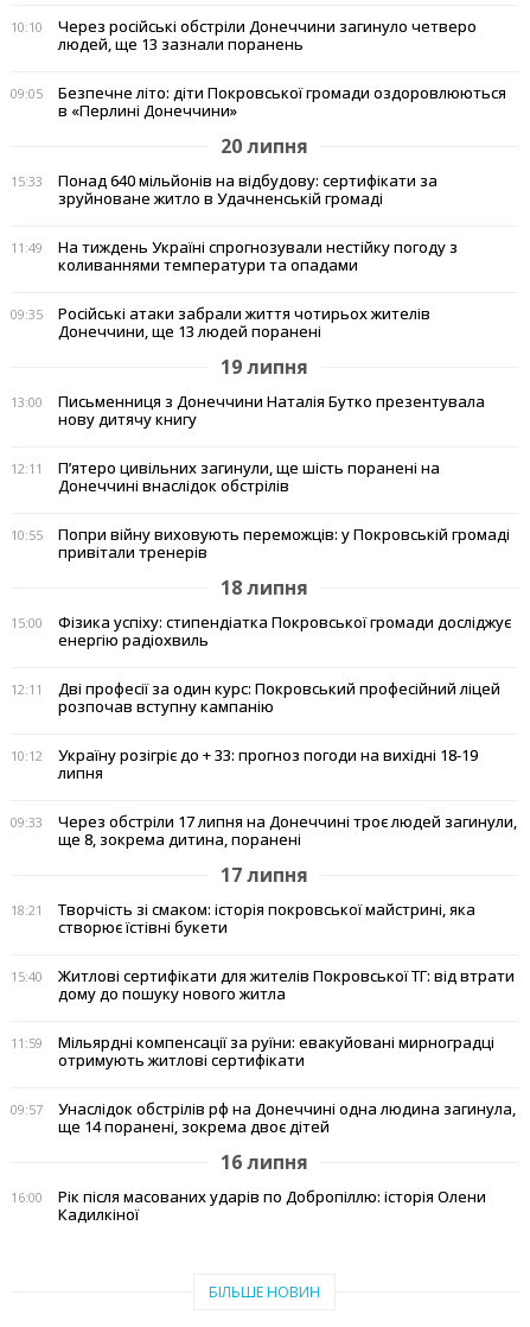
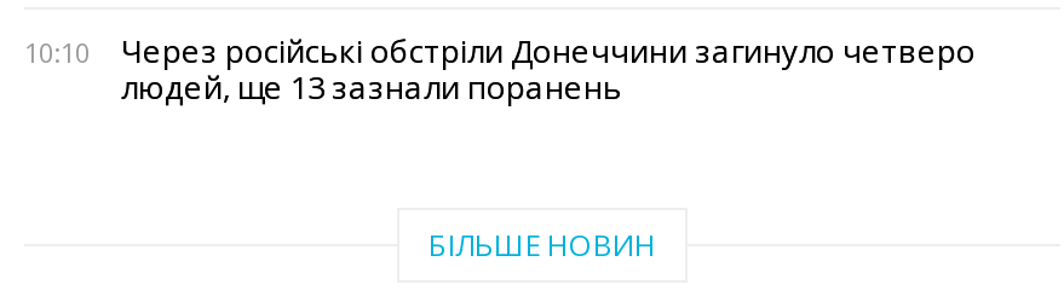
[11,82,517,1225] 09:05 | Безпечне літо: діти Покровської громади оздоровлюються | в «Перлині Донеччини» | 20 липня | 15:33 | Понад 640 мільйонів на відбудову: сертифікати за | зруйноване житло в Удачненській громаді | 11:49 | На тиждень Україні спрогнозували нестійку погоду з | коливаннями температури та опадами | 09:35 | Російські атаки забрали життя чотирьох жителів | Донеччини, ще 13 людей поранені | 19 липня | 13:00 | Письменниця з Донеччини Наталія Бутко презентувала | нову дитячу книгу | 12:11 | П’ятеро цивільних загинули, ще шість поранені на | Донеччині внаслідок обстрілів | 10:55 | Попри війну виховують переможців: у Покровській громаді | привітали тренерів | 18 липня | 15:00 | Фізика успіху: стипендіатка Покровської громади досліджує | енергію радіохвиль | 12:11 | Дві професії за один курс: Покровський професійний ліцей | розпочав вступну кампанію | 10:12 | Україну розігріє до + 33: прогноз погоди на вихідні 18-19 | липня | 09:33 | Через обстріли 17 липня на Донеччині троє людей загинули, | ще 8, зокрема дитина, поранені | 17 липня | 18:21 | Творчість зі смаком: історія покровської майстрині, яка | створює їстівні букети | 15:40 | Житлові сертифікати для жителів Покровської ТГ: від втрати | дому до пошуку нового житла | 11:59 | Мільярдні компенсації за руїни: евакуйовані мирноградці | отримують житлові сертифікати | 09:57 | Унаслідок обстрілів рф на Донеччині одна людина загинула, | ще 14 поранені, зокрема двоє дітей | 16 липня | 16:00 | Рік після масованих ударів по Добропіллю: історія Олени | Кадилкіної -> none

